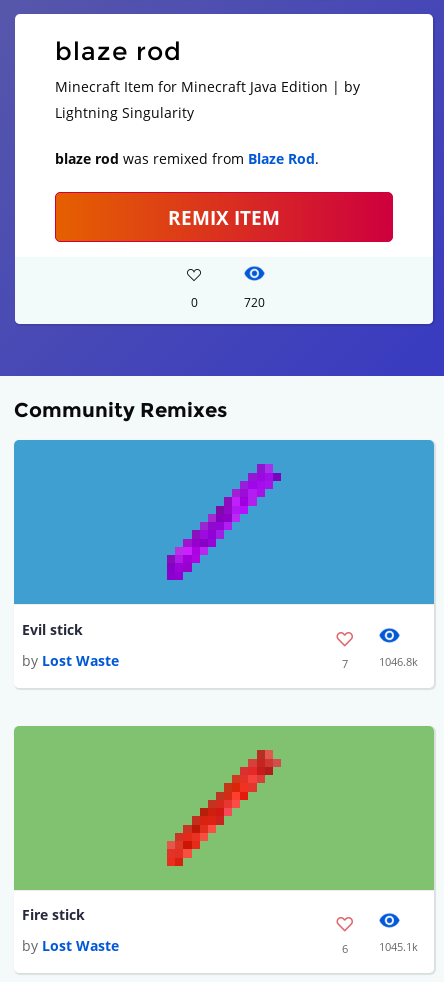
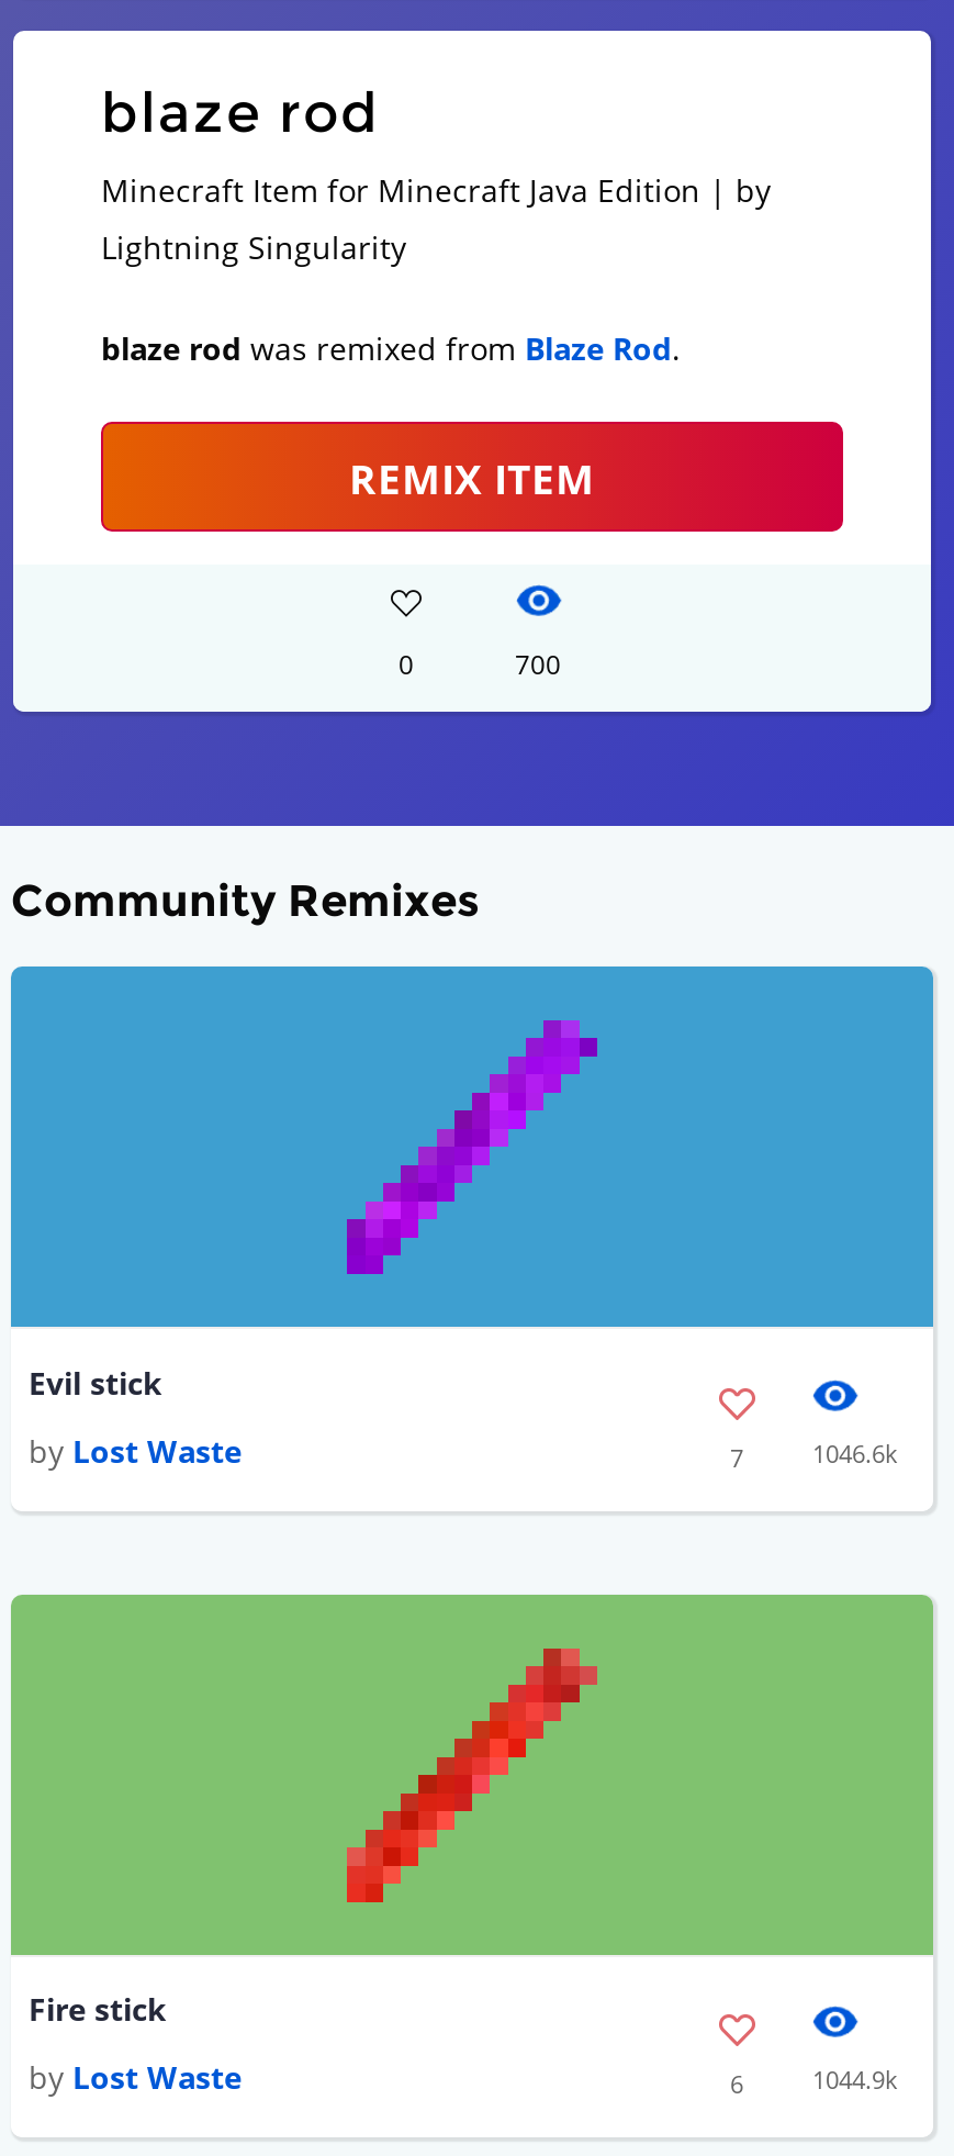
[243,294,264,311] 720 -> [515,646,561,684] 700
[379,653,418,668] 1046.8k -> [812,1436,898,1468] 1046.6k
[379,939,418,954] 1045.1k -> [812,2063,898,2096] 1044.9k

